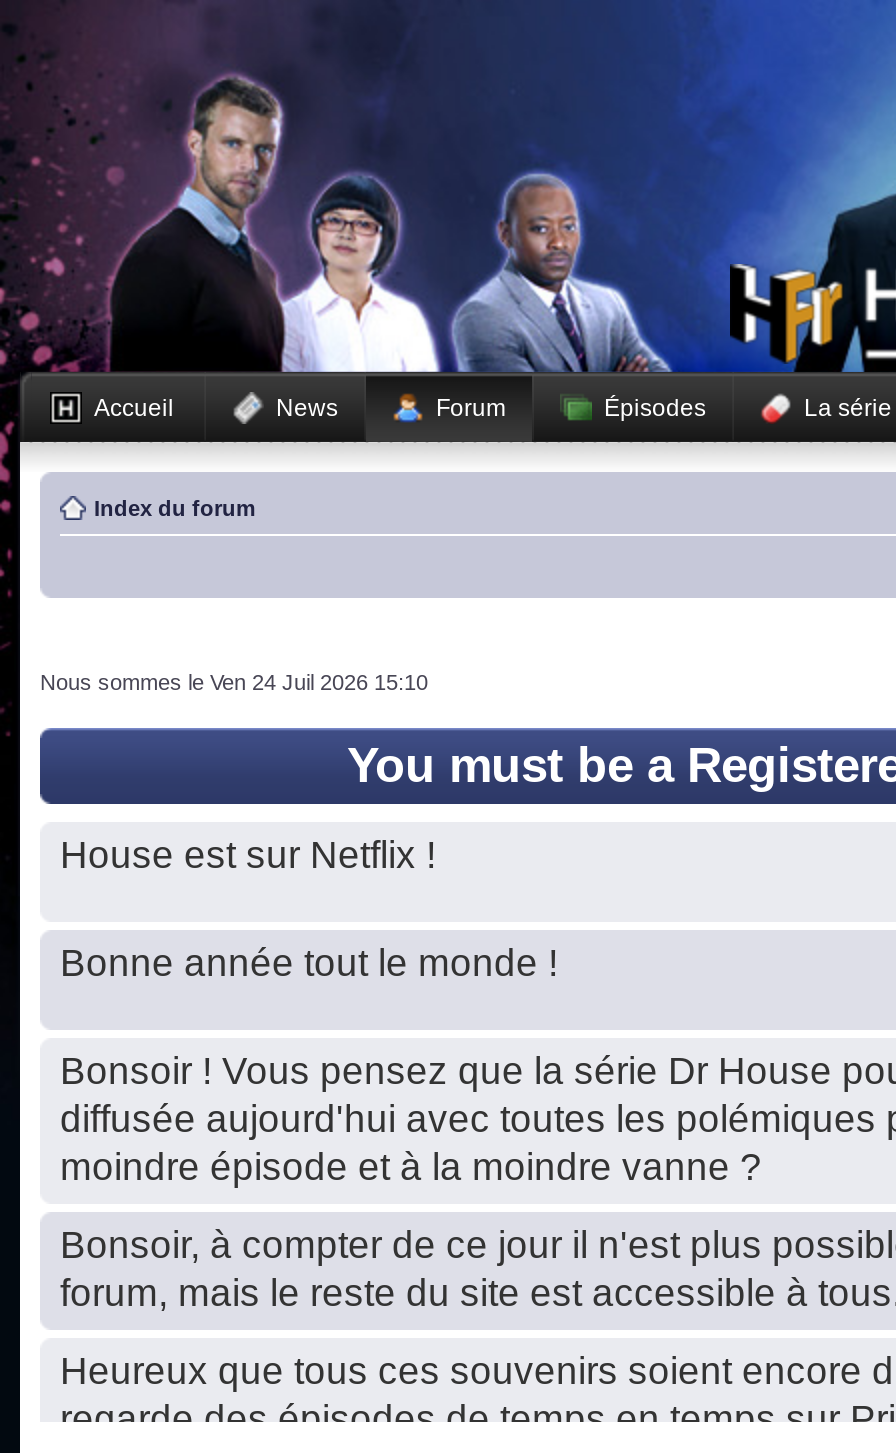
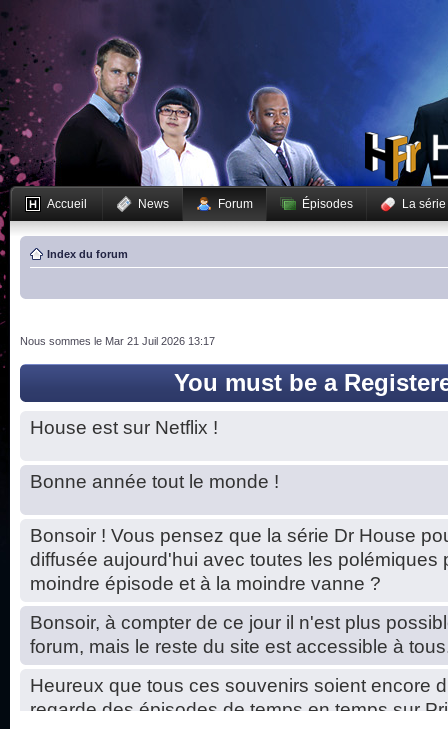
[40,669,428,693] Nous sommes le Ven 24 Juil 2026 15:10 -> [20,334,215,346] Nous sommes le Mar 21 Juil 2026 13:17

